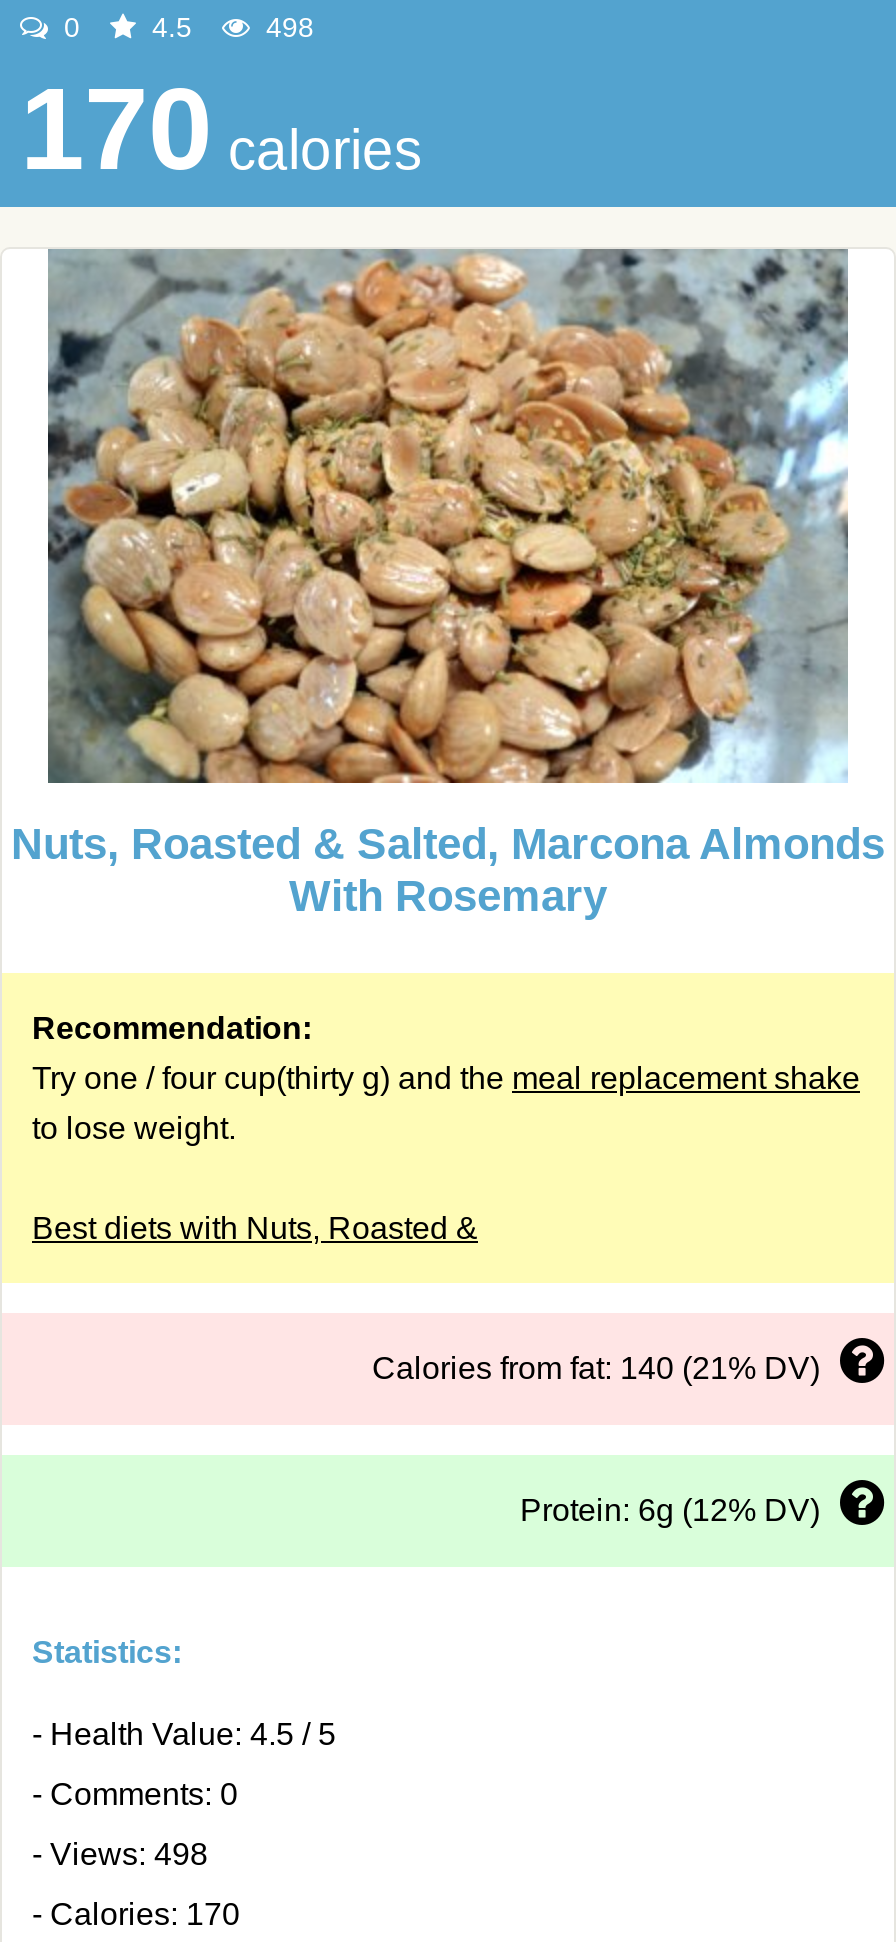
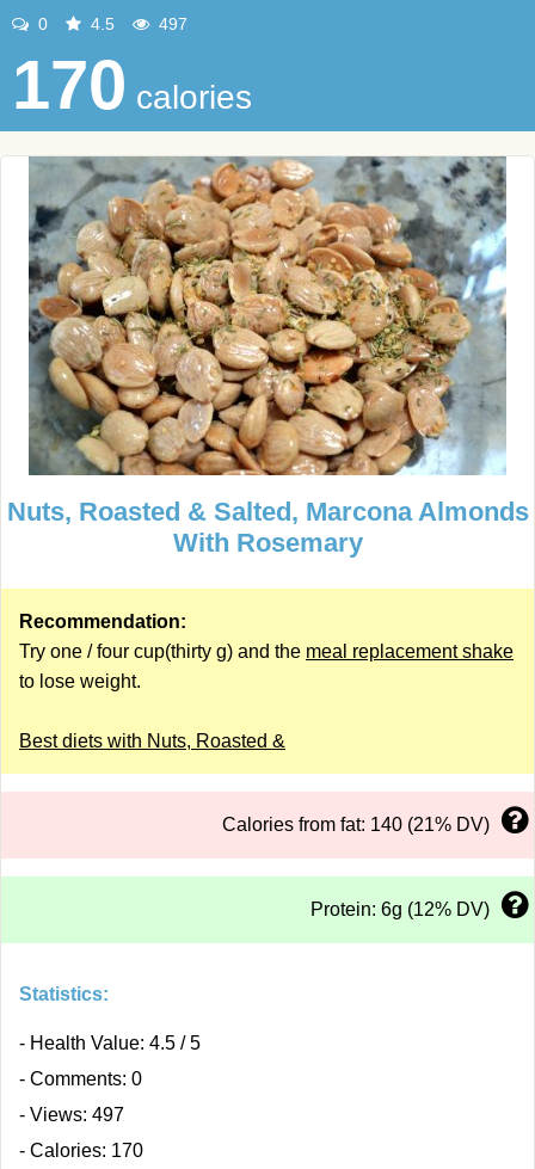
[258,11,314,43] 498 -> [154,14,187,33] 497
[32,1837,208,1871] - Views: 498 -> [19,1105,124,1125] - Views: 497

